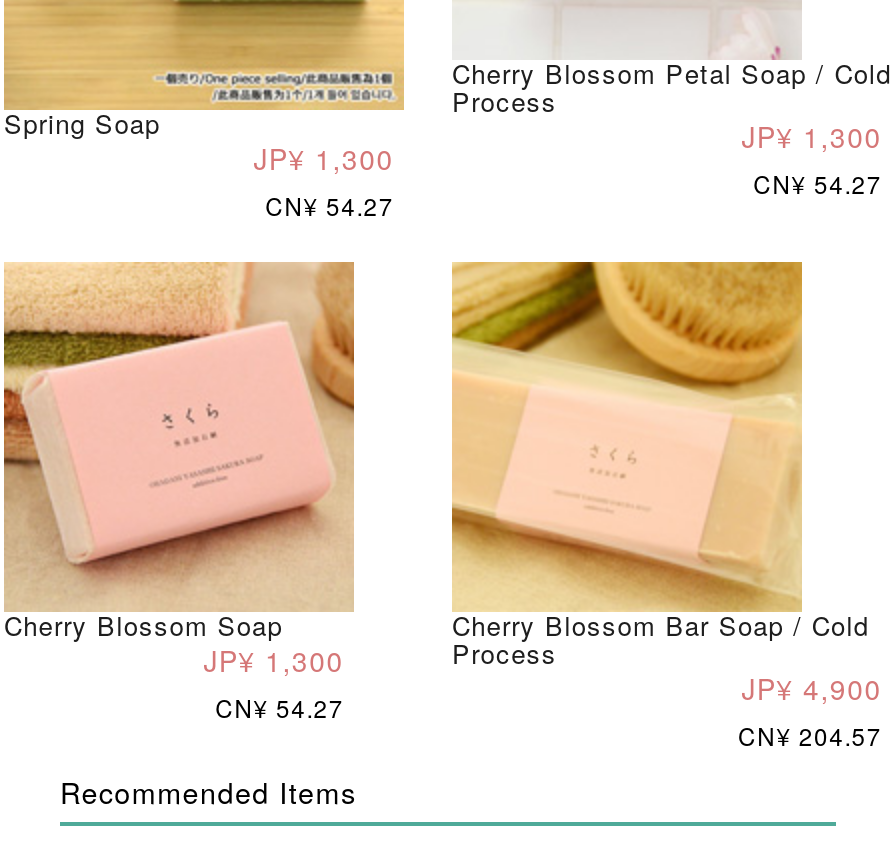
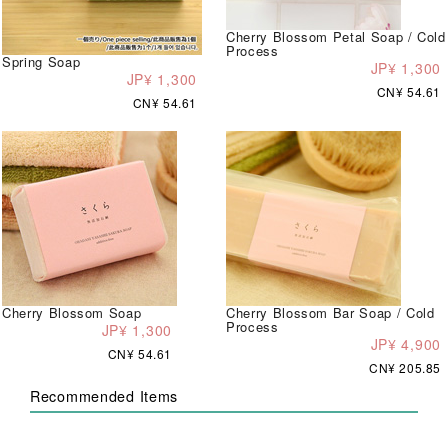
[753,165,882,199] CN¥ 54.27 -> [377,83,441,100] CN¥ 54.61
[265,187,394,221] CN¥ 54.27 -> [133,94,197,111] CN¥ 54.61
[215,689,344,723] CN¥ 54.27 -> [108,345,172,362] CN¥ 54.61
[738,717,882,751] CN¥ 204.57 -> [369,359,441,376] CN¥ 205.85

